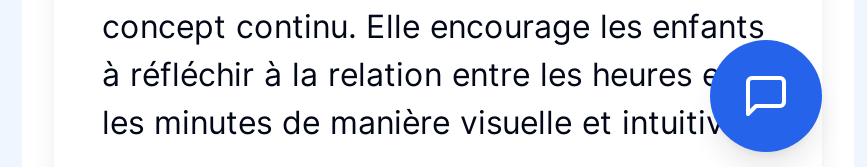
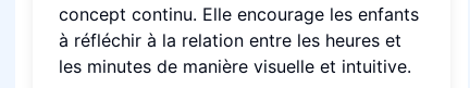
[736,38,824,156] [image] -> none

